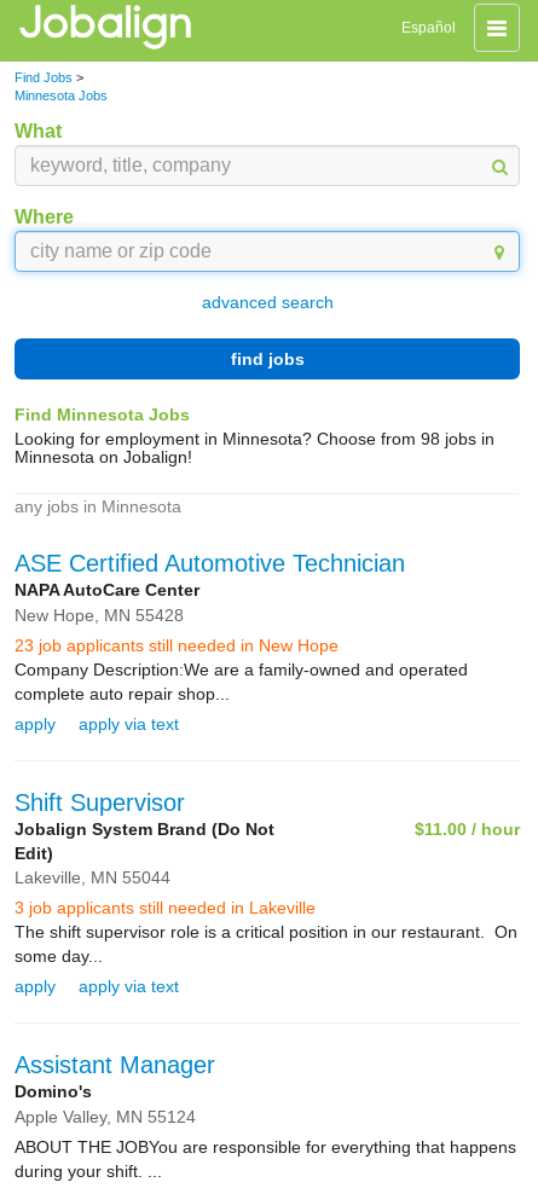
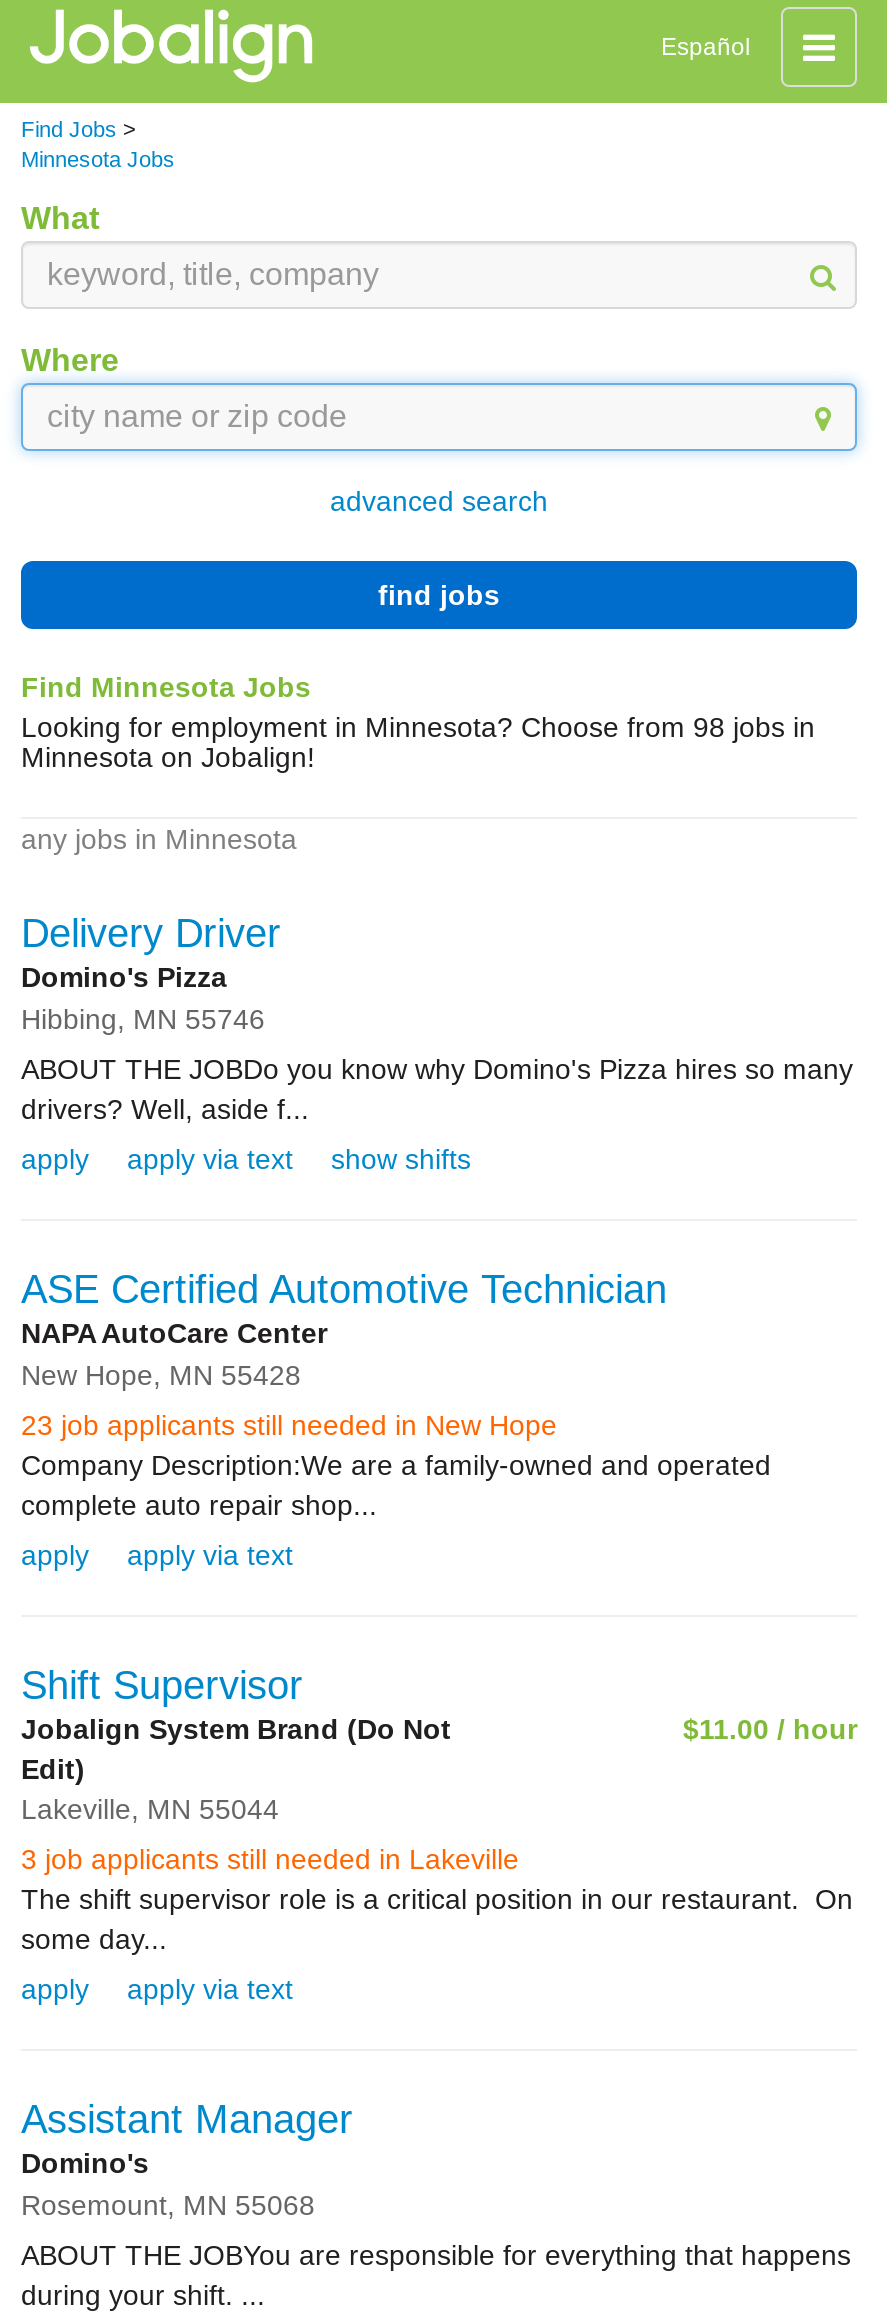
none -> [21,911,853,1175] Delivery Driver | Domino's Pizza | Hibbing, MN 55746 | ABOUT THE JOBDo you know why Domino's Pizza hires so many | drivers? Well, aside f... | apply | apply via text | show shifts
[15,1107,196,1126] Apple Valley, MN 55124 -> [21,2189,315,2221] Rosemount, MN 55068

